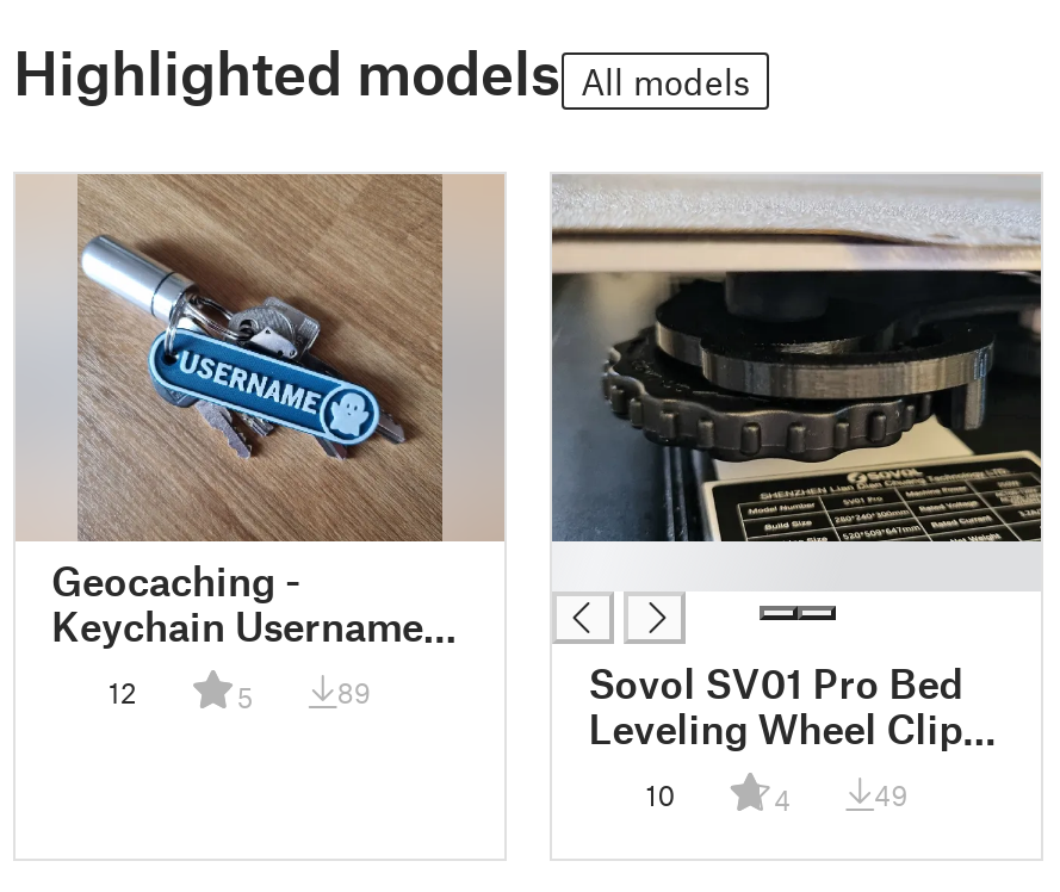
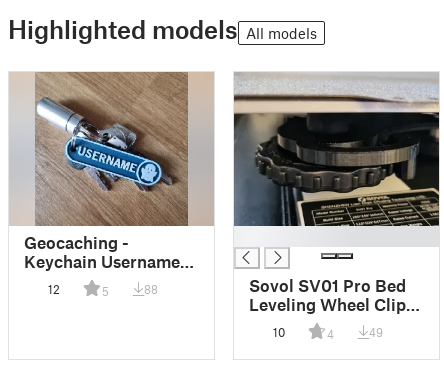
[337,675,370,709] 89 -> [144,282,158,296] 88

